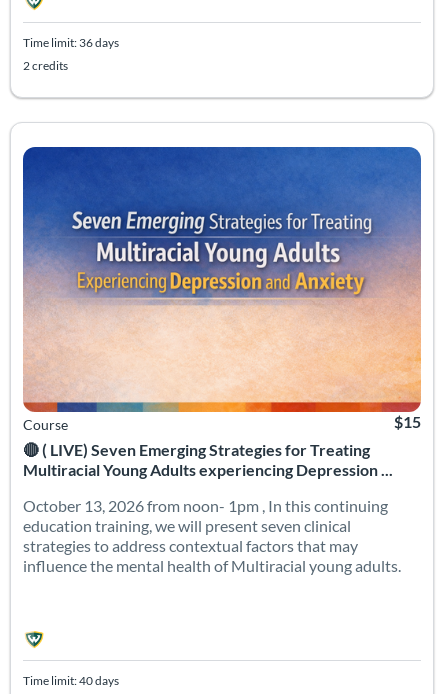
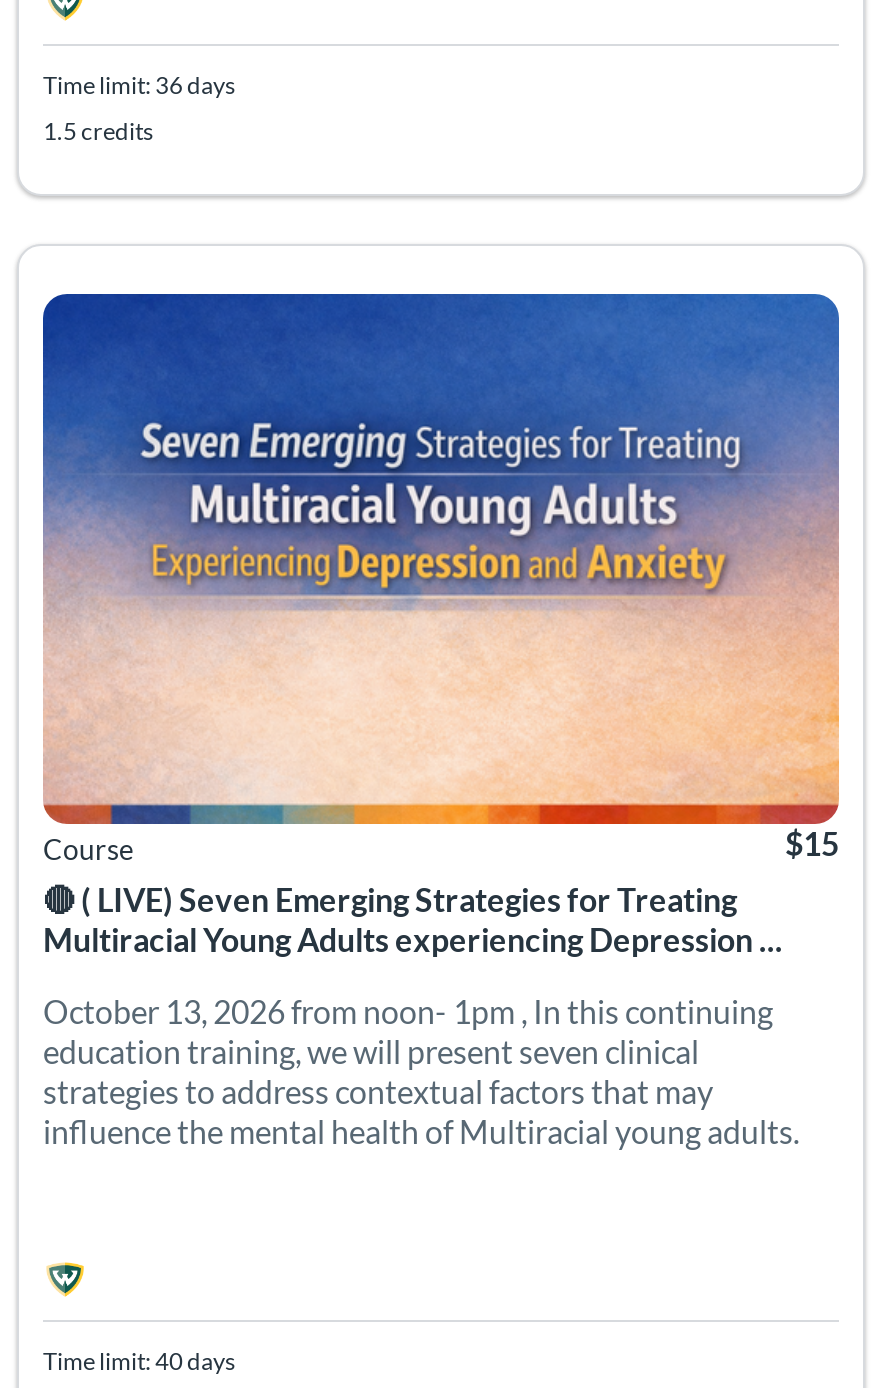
[23,58,68,73] 2 credits -> [43,116,153,146] 1.5 credits

